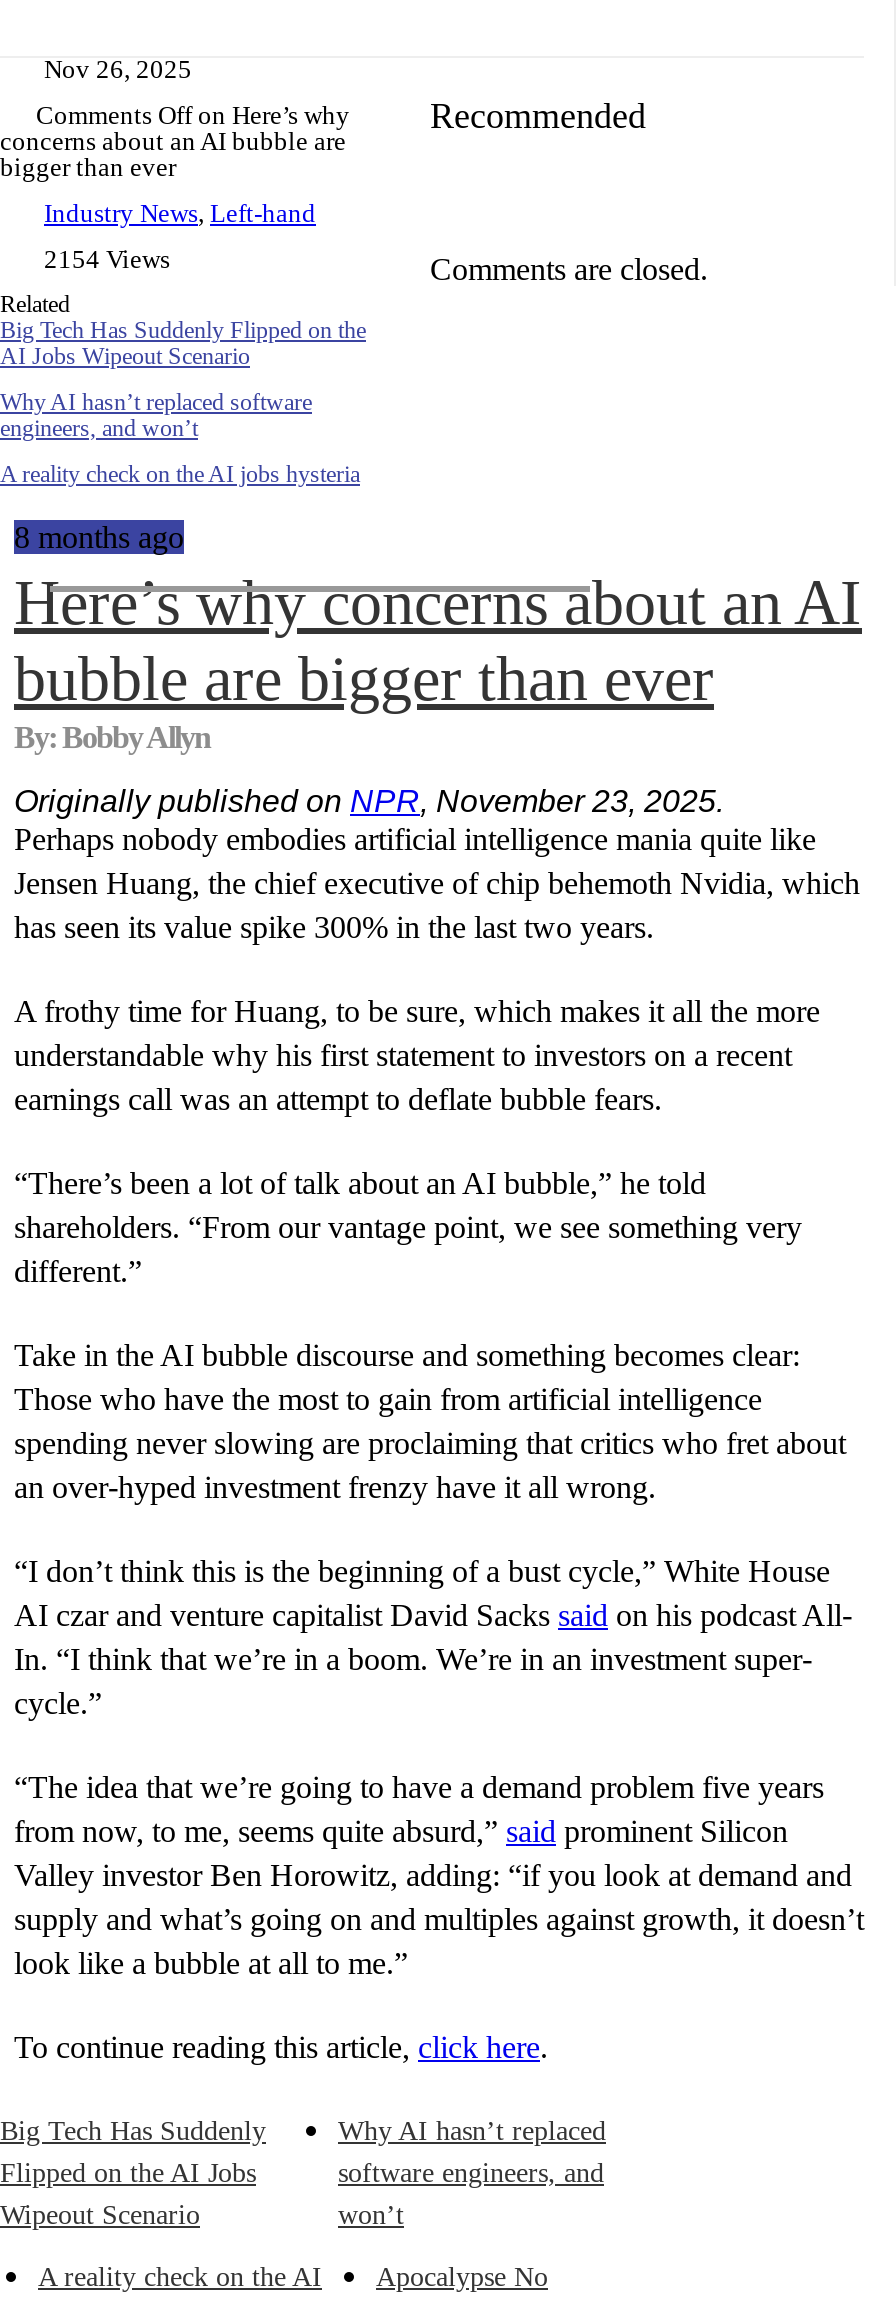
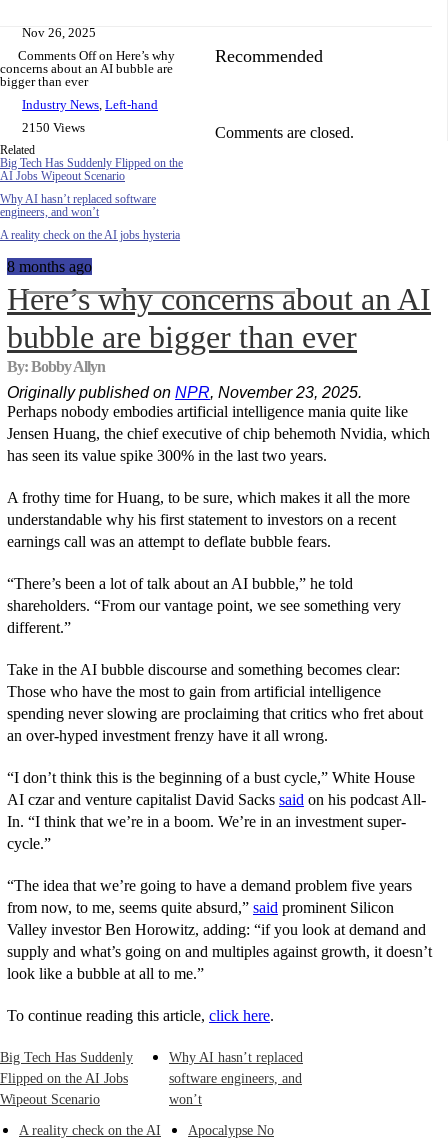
[44,244,170,274] 2154 Views -> [22,120,85,135] 2150 Views

